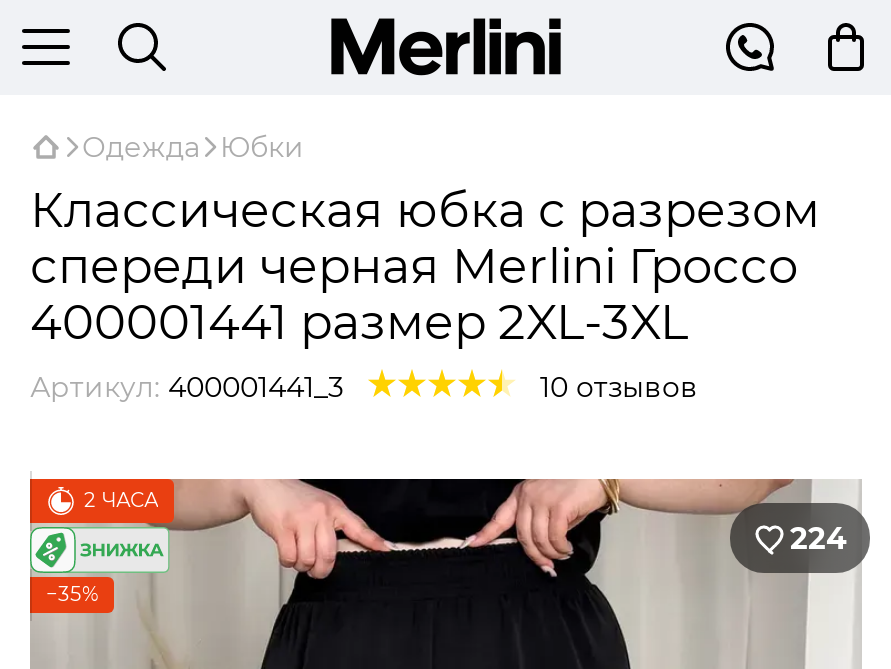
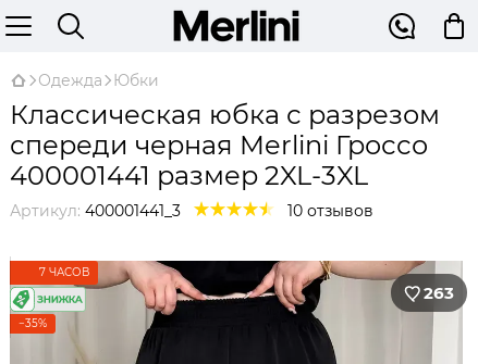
[84,487,158,513] 2 ЧАСА -> [39,265,89,279] 7 ЧАСОВ
[790,519,846,557] 224 -> [424,283,454,303] 263

